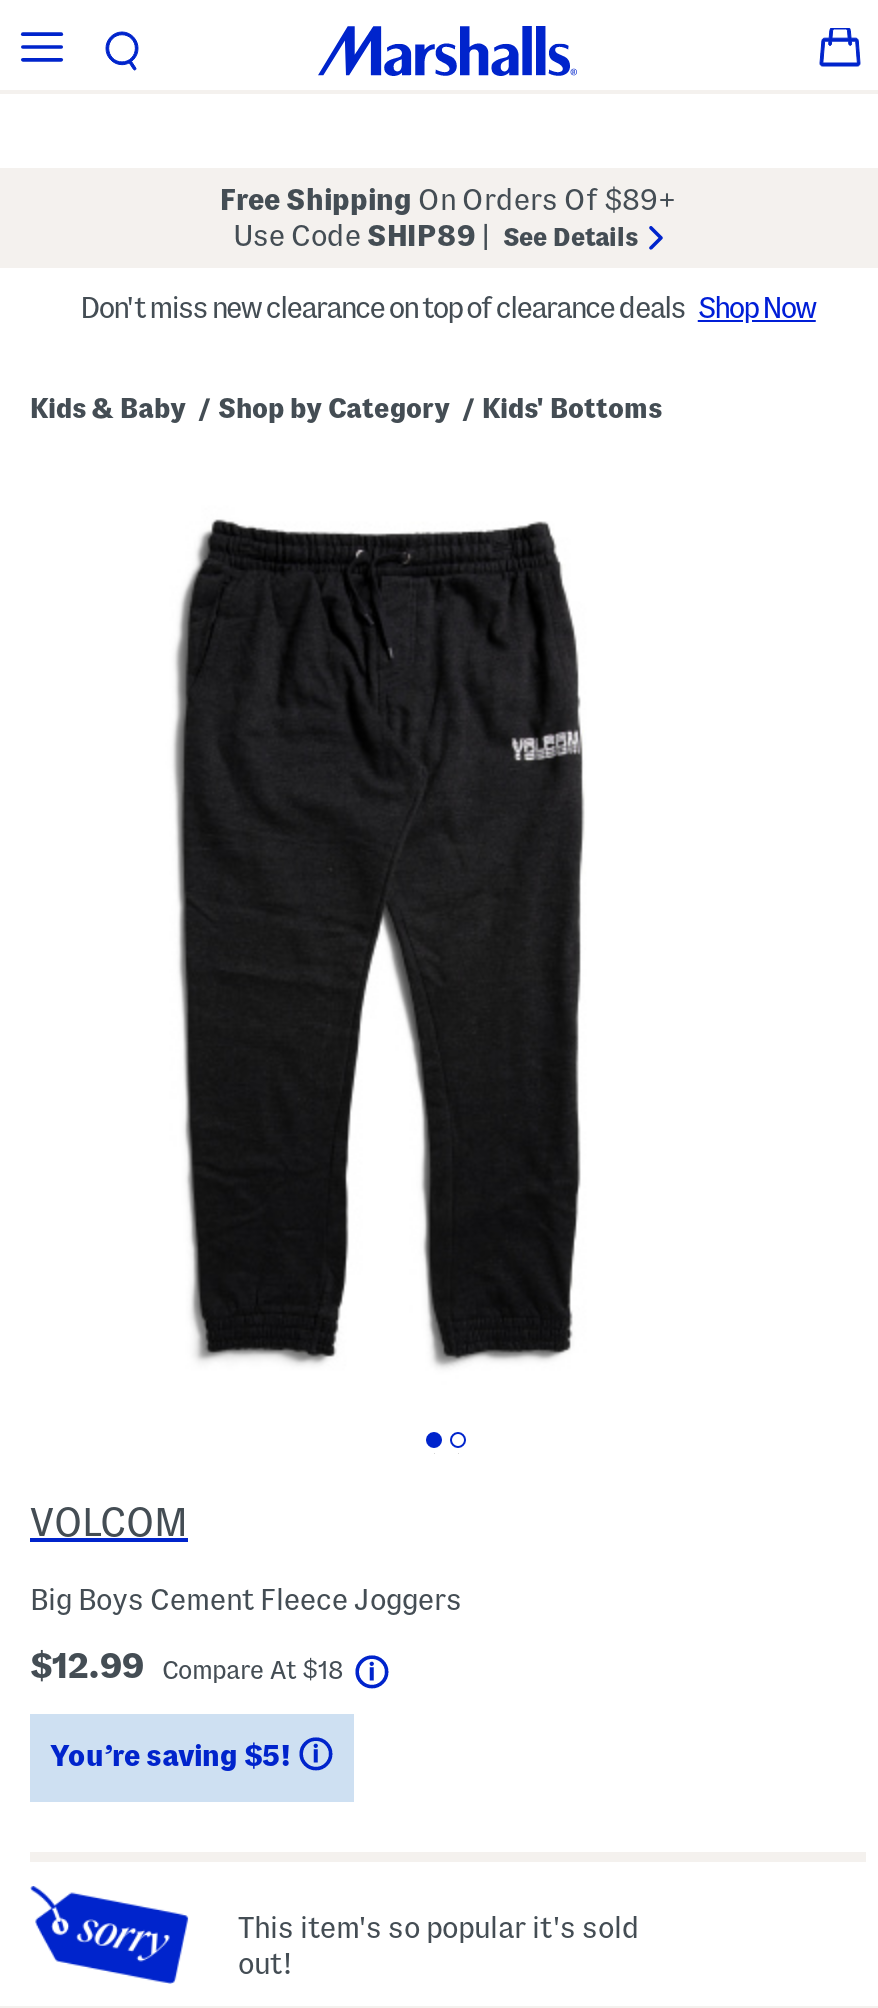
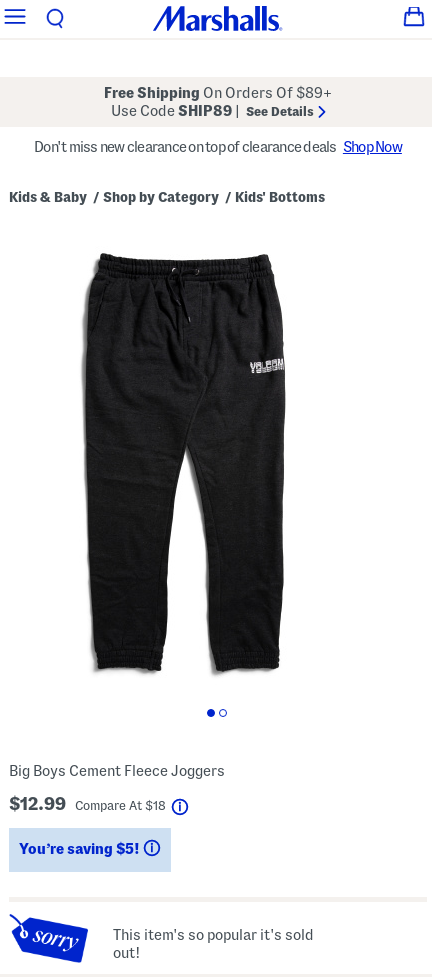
[30,1500,188,1544] VOLCOM -> none

